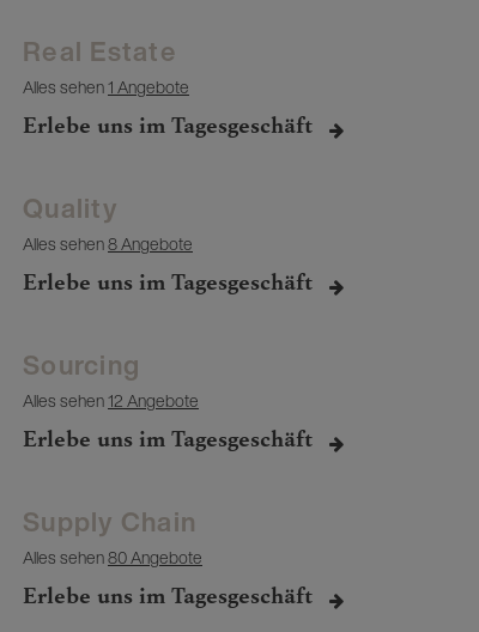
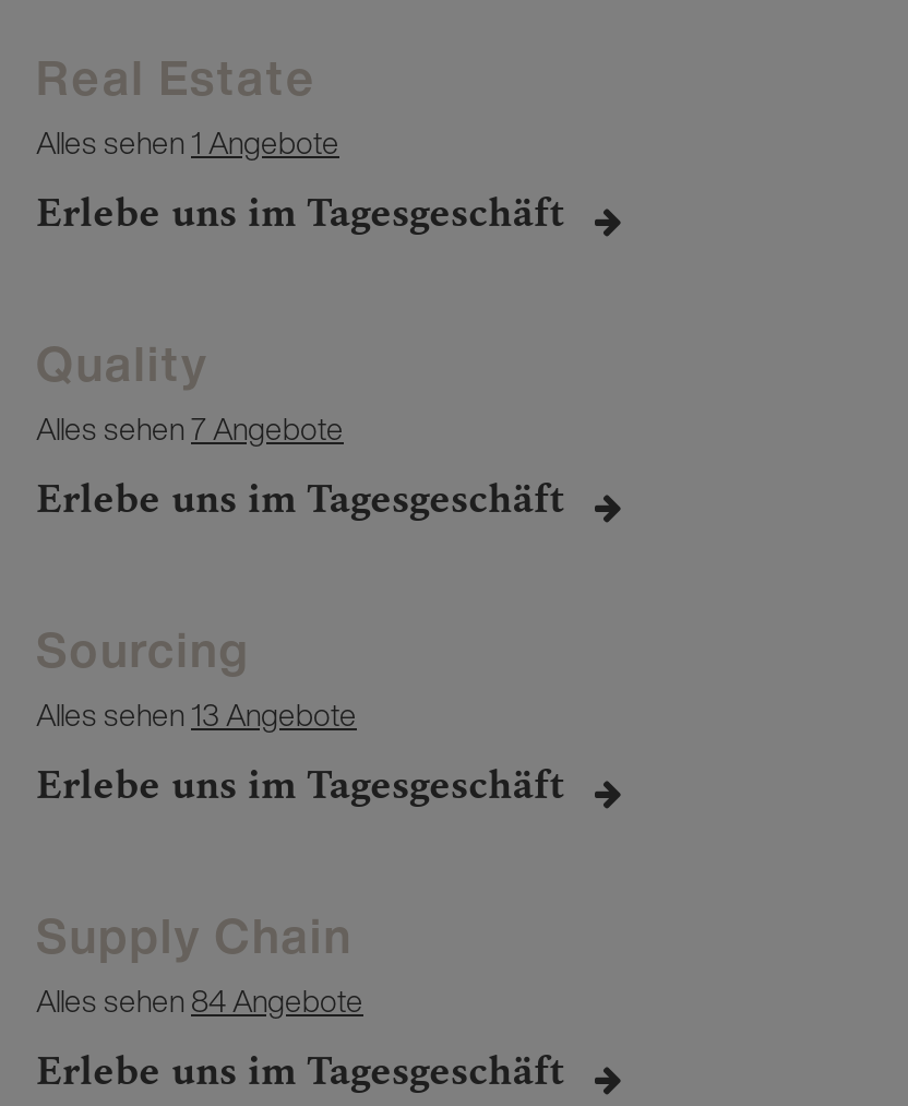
[23,231,193,256] Alles sehen8 Angebote -> [36,405,344,451] Alles sehen7 Angebote
[23,388,199,413] Alles sehen 12 Angebote -> [36,691,357,737] Alles sehen 13 Angebote
[23,545,202,570] Alles sehen 80 Angebote -> [36,977,363,1023] Alles sehen 84 Angebote

